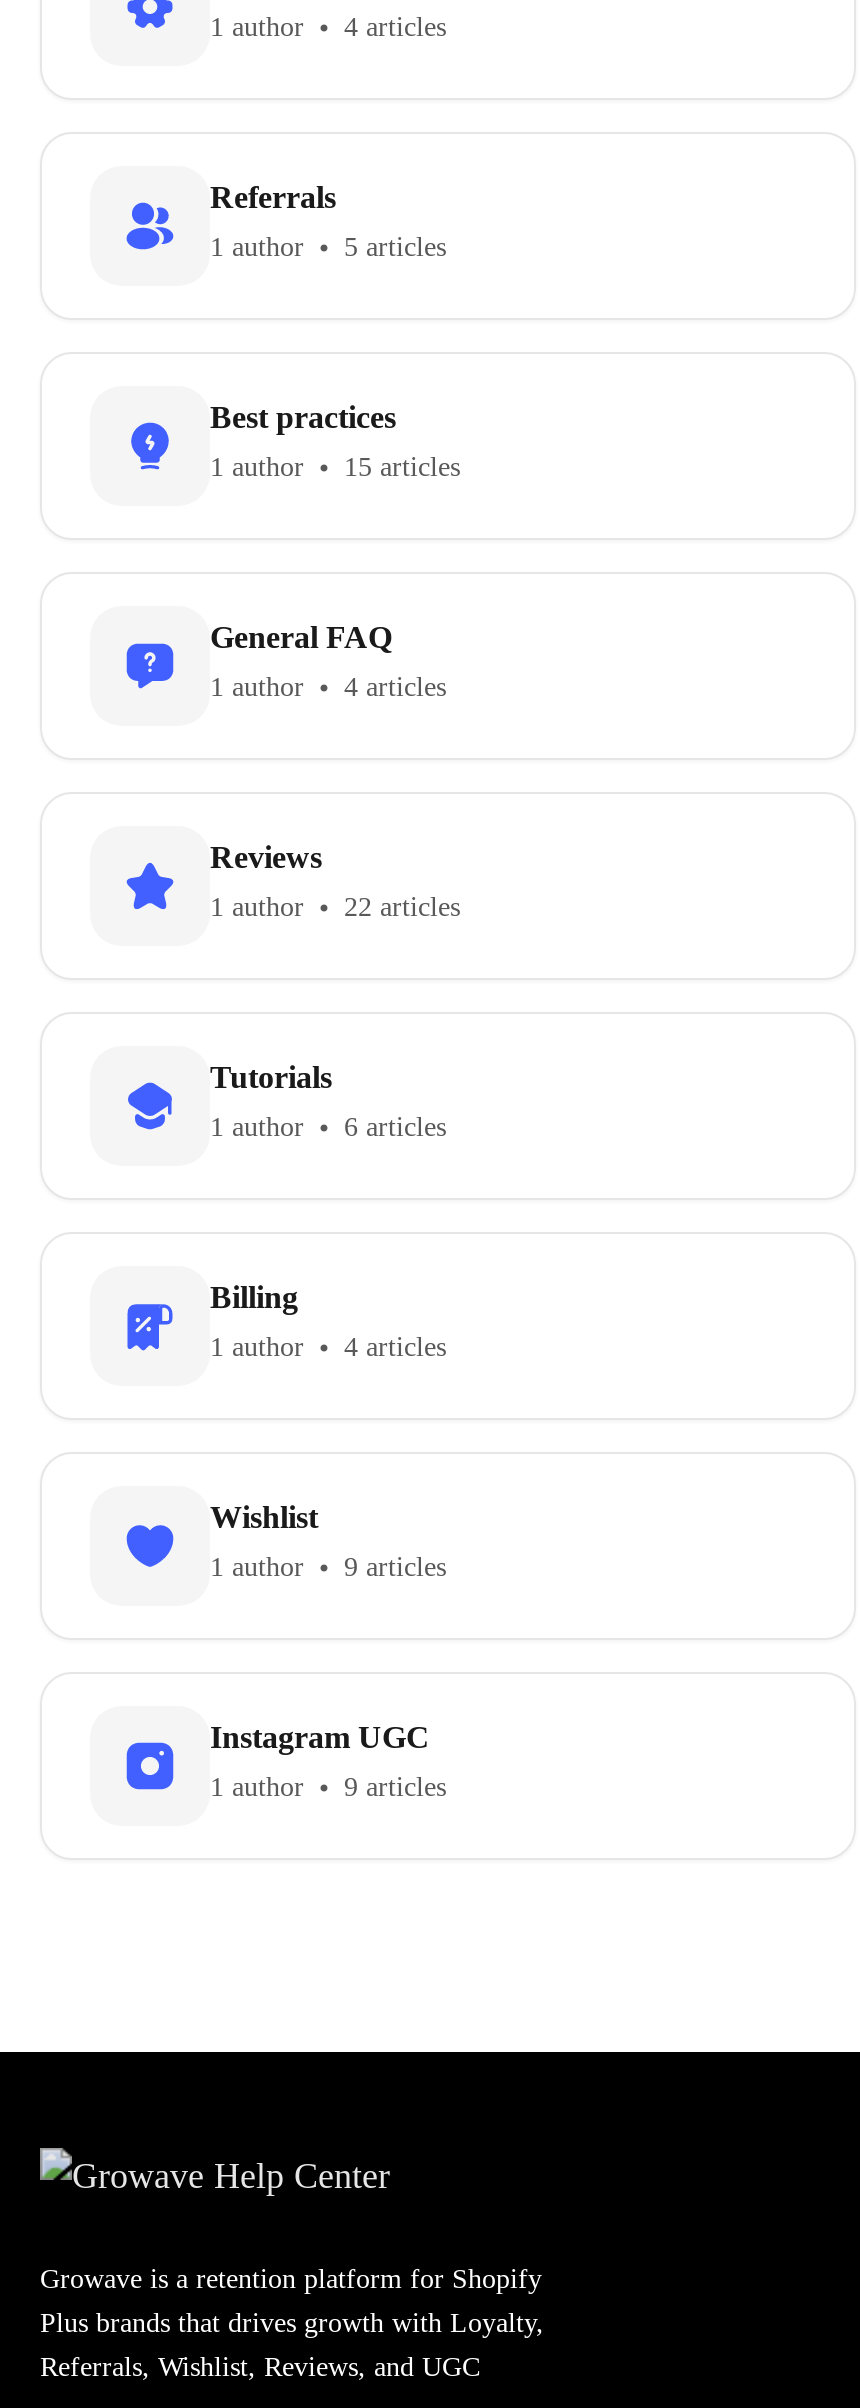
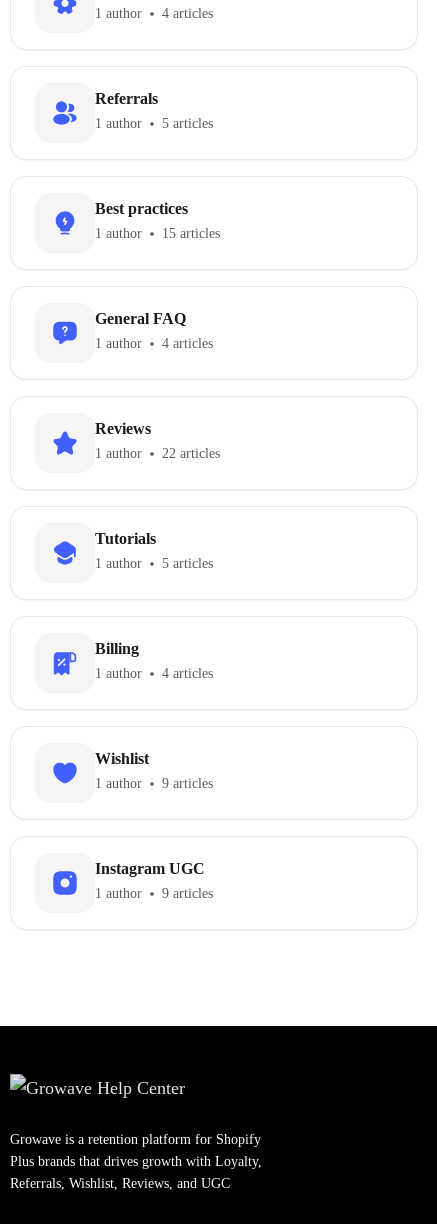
[210,1112,446,1142] 1 author 6 articles -> [95,556,213,571] 1 author 5 articles

